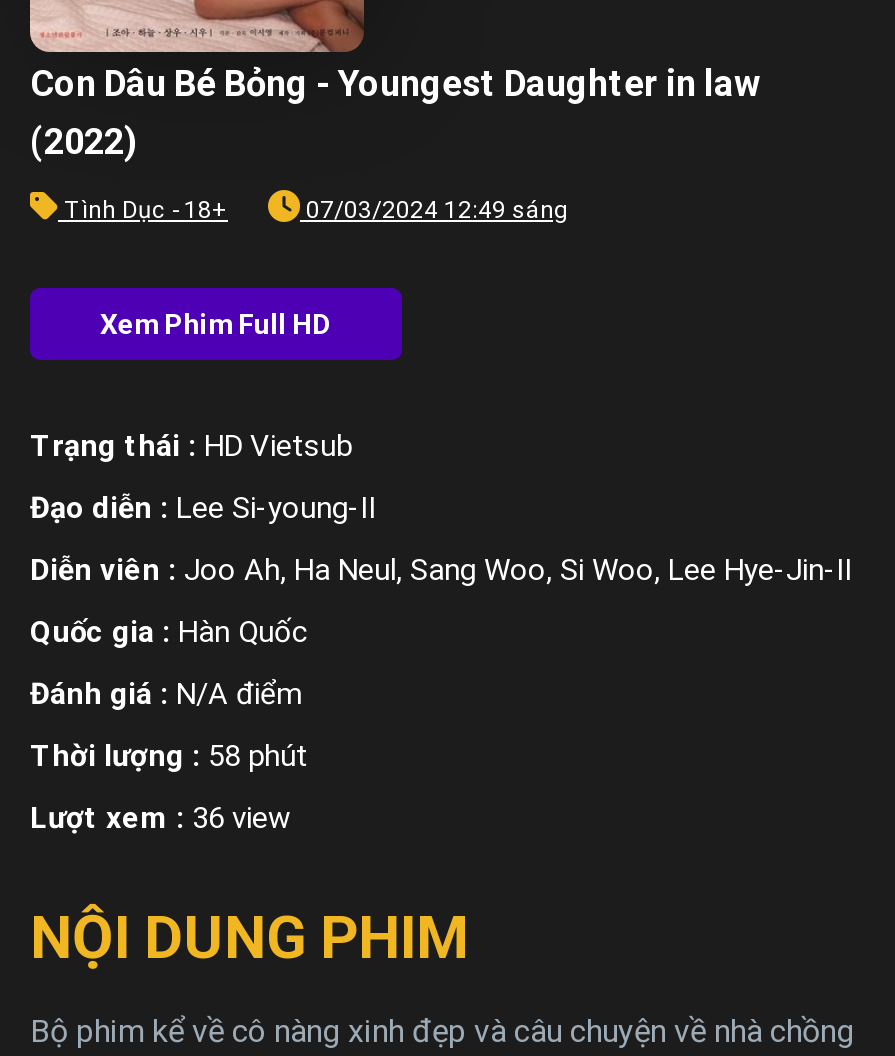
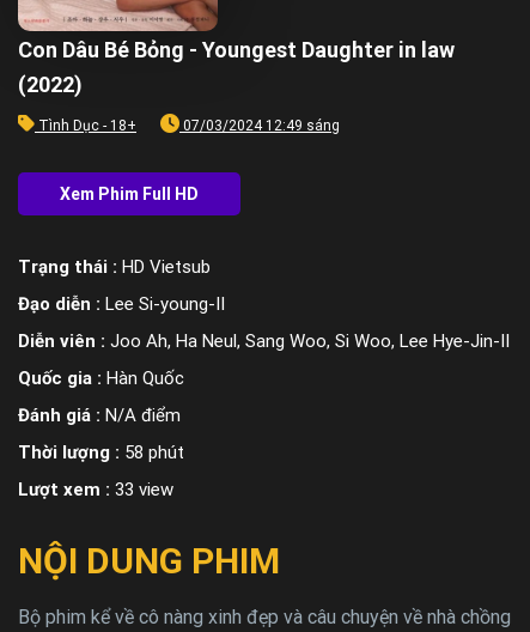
[30,800,290,836] Lượt xem : 36 view -> [18,479,173,500] Lượt xem : 33 view

